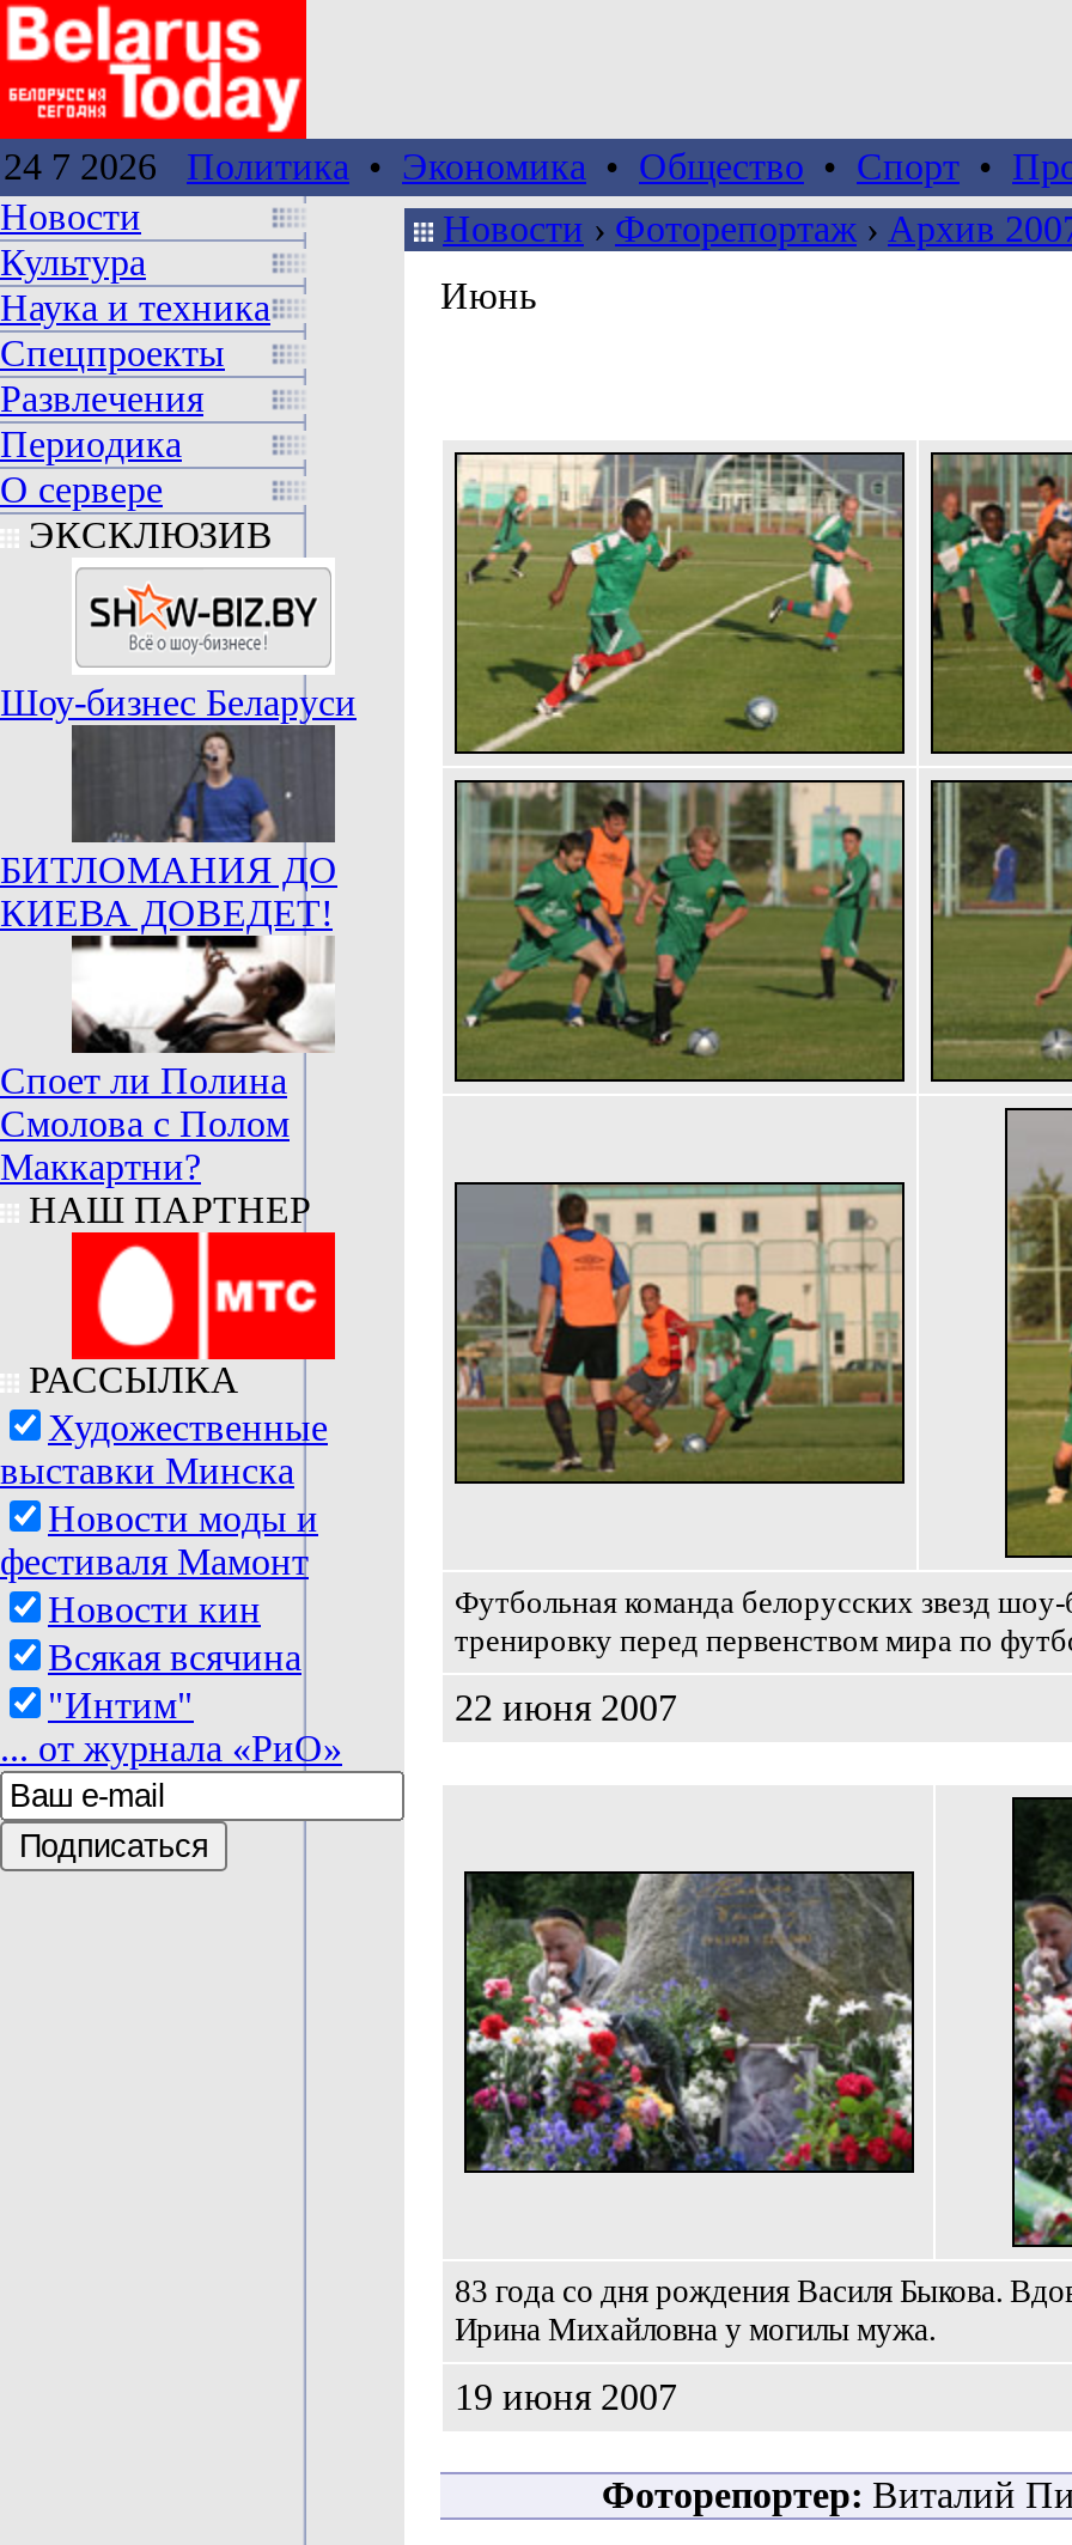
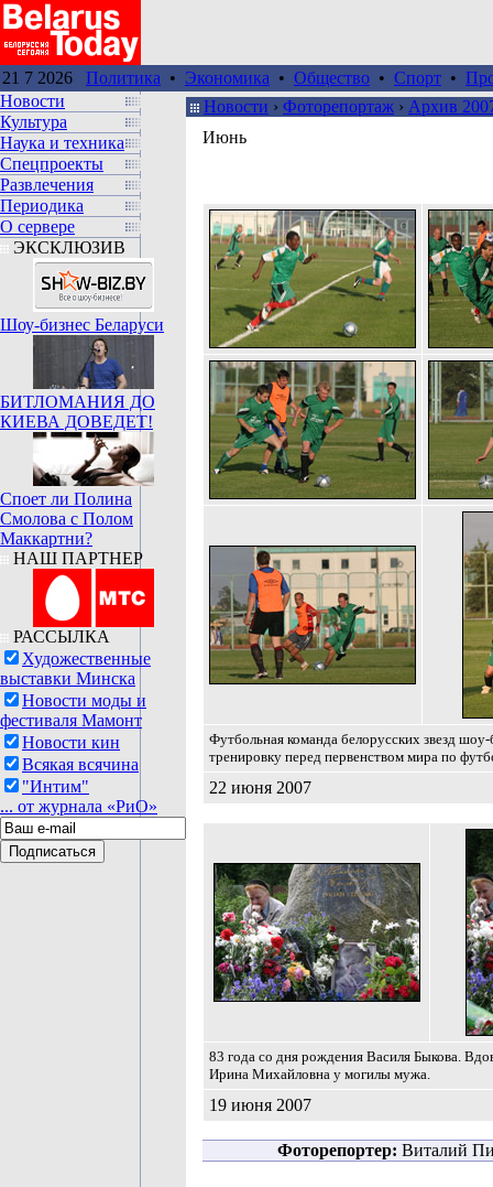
[4,146,157,187] 24 7 2026 -> [2,68,72,87] 21 7 2026

